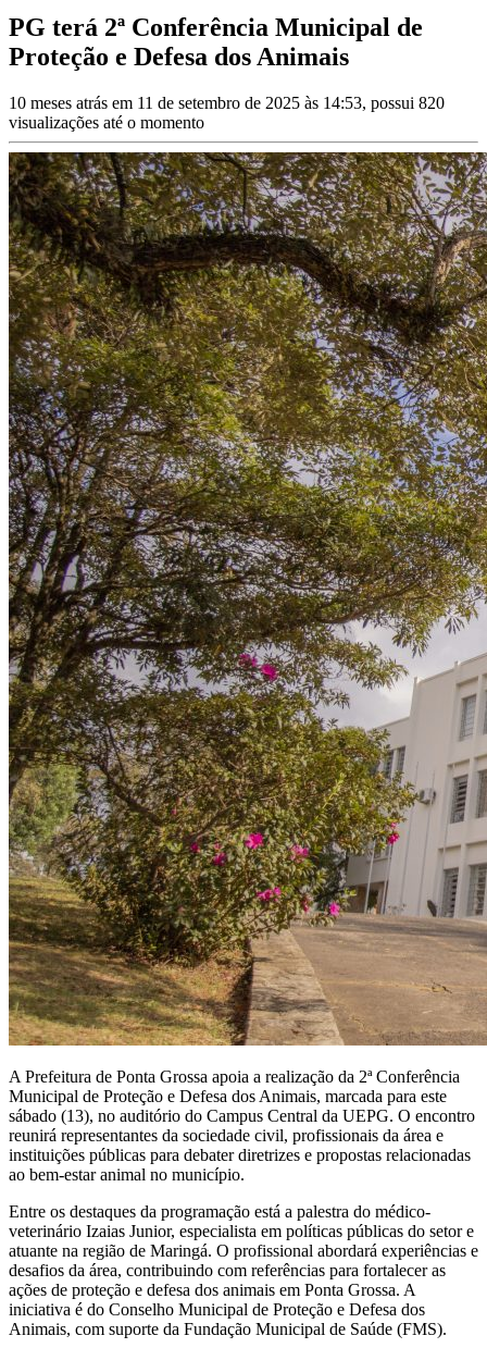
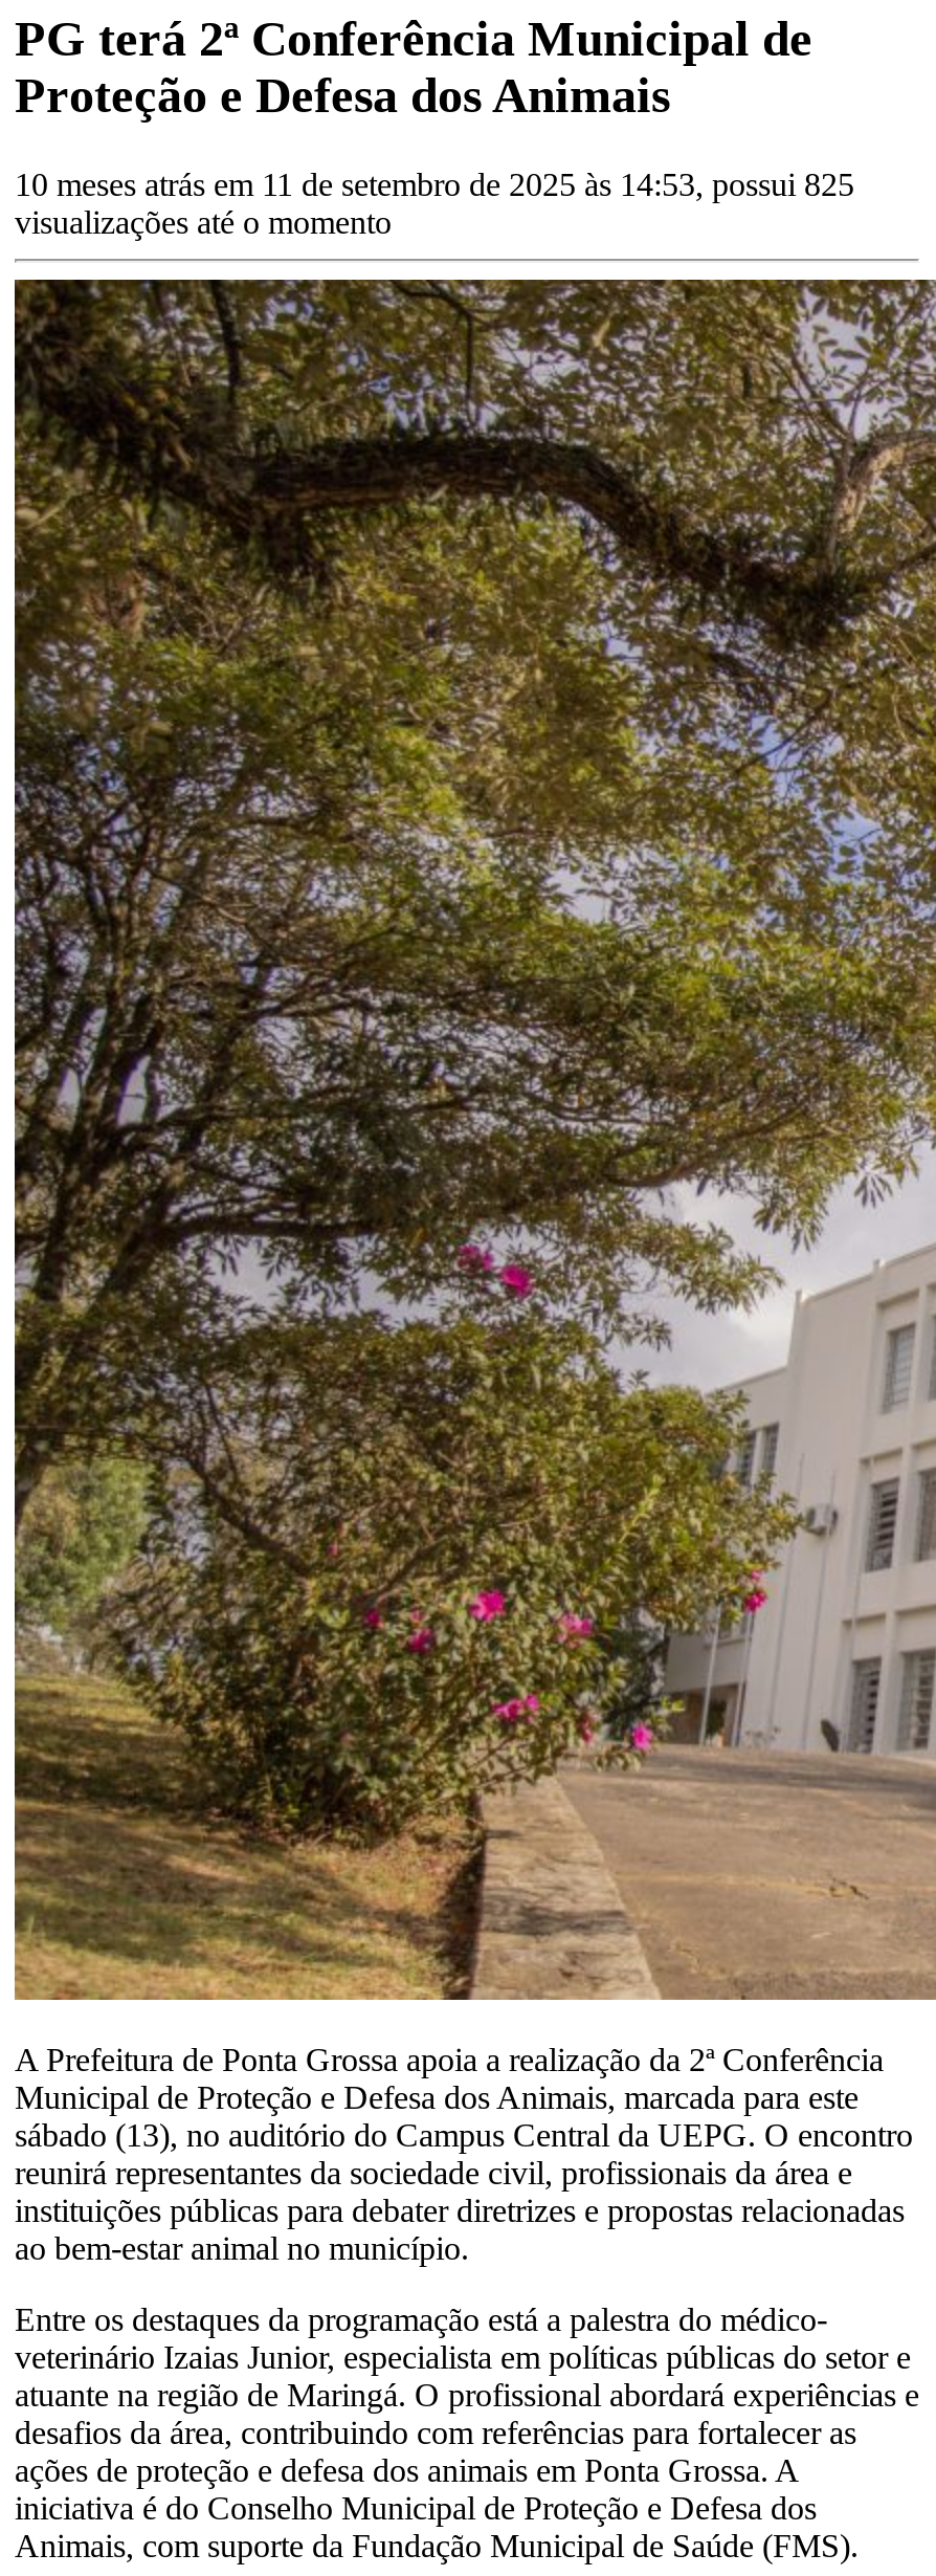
[9,93,445,112] 10 meses atrás em 11 de setembro de 2025 às 14:53, possui 820 -> [15,166,854,202] 10 meses atrás em 11 de setembro de 2025 às 14:53, possui 825

